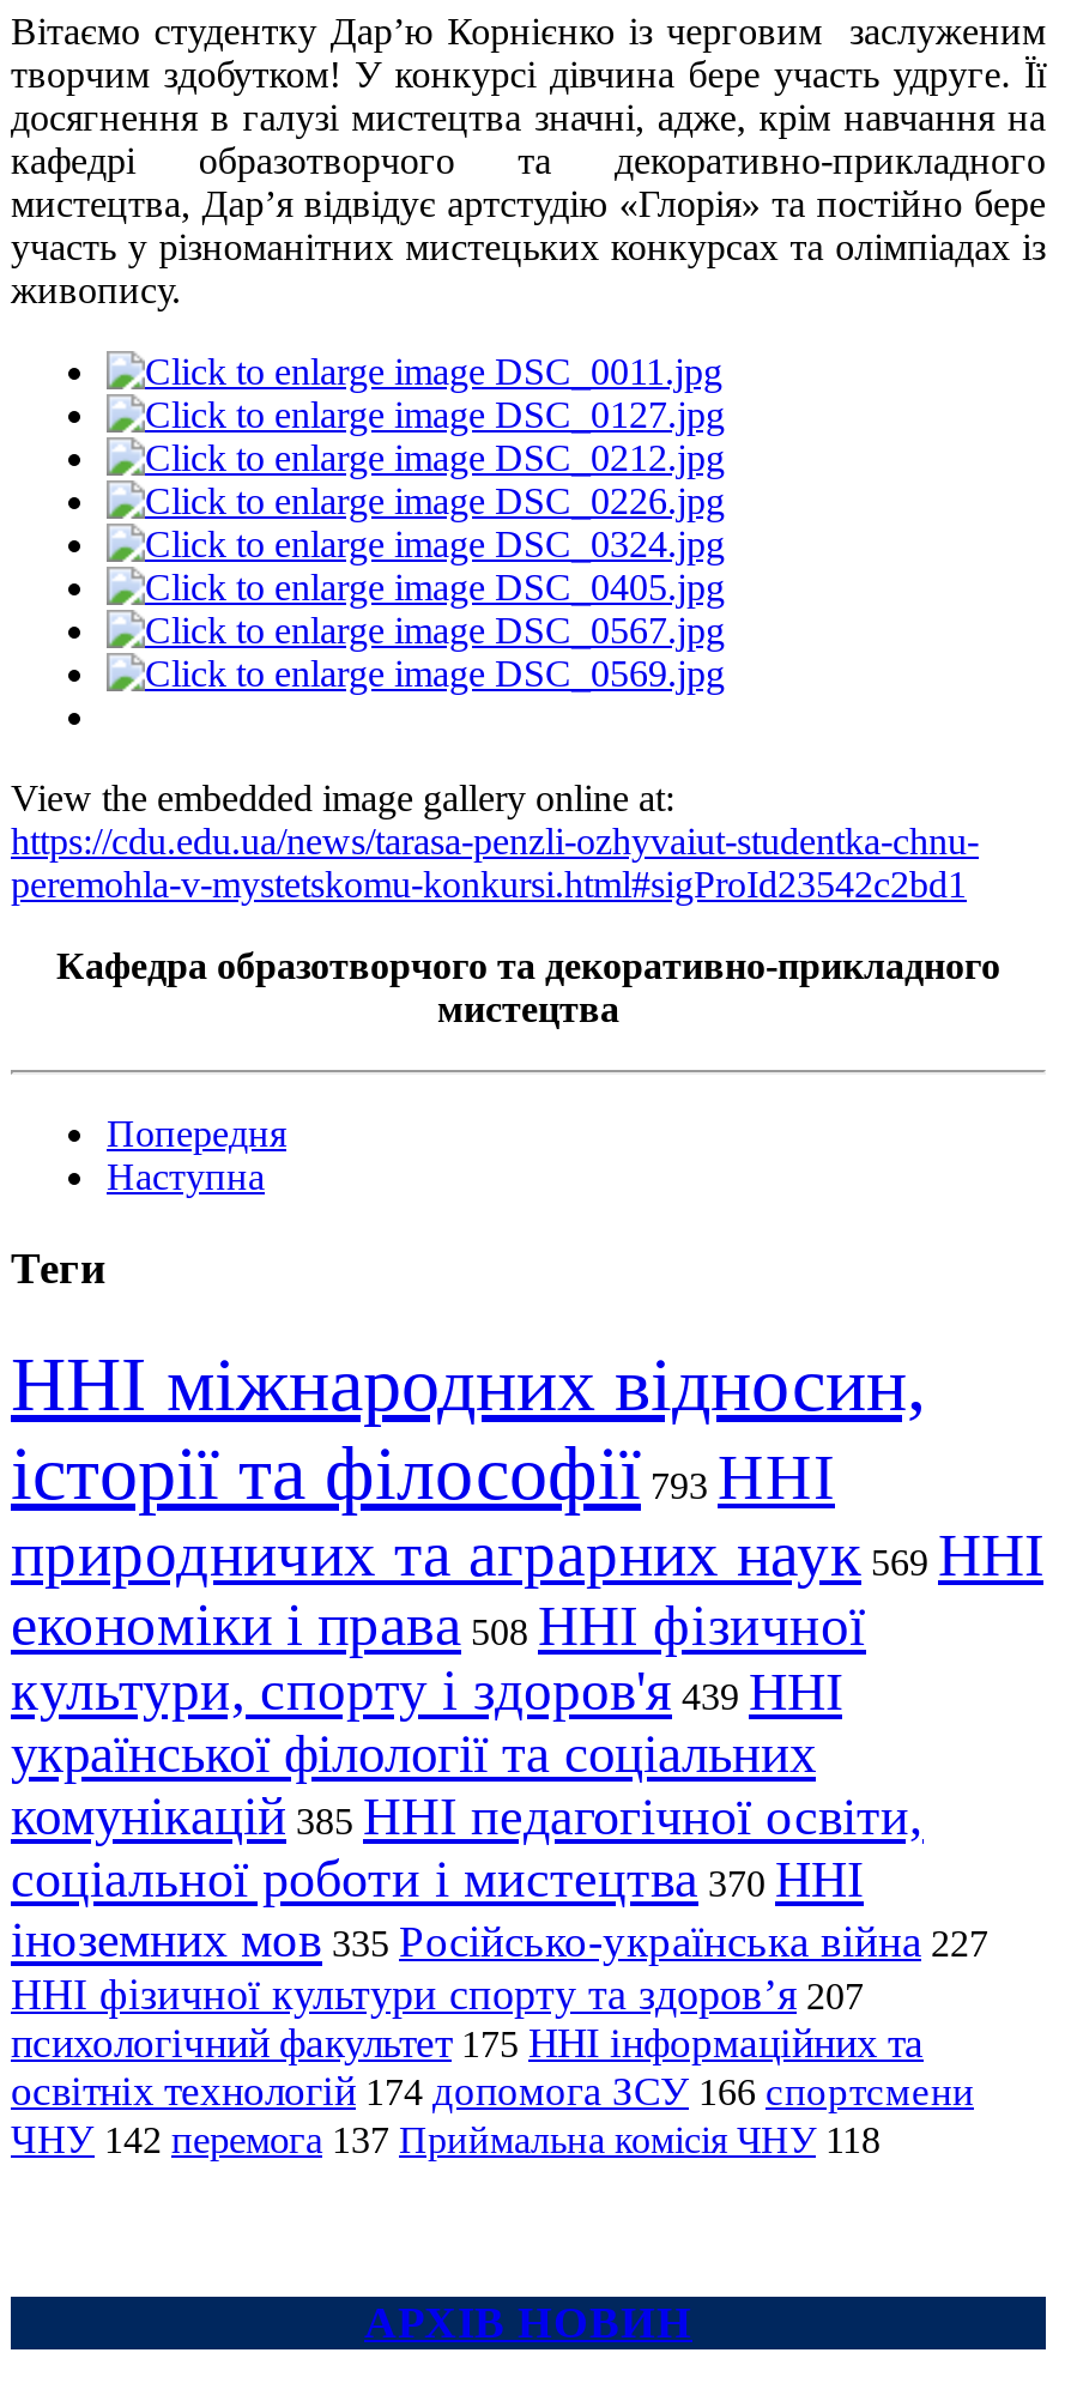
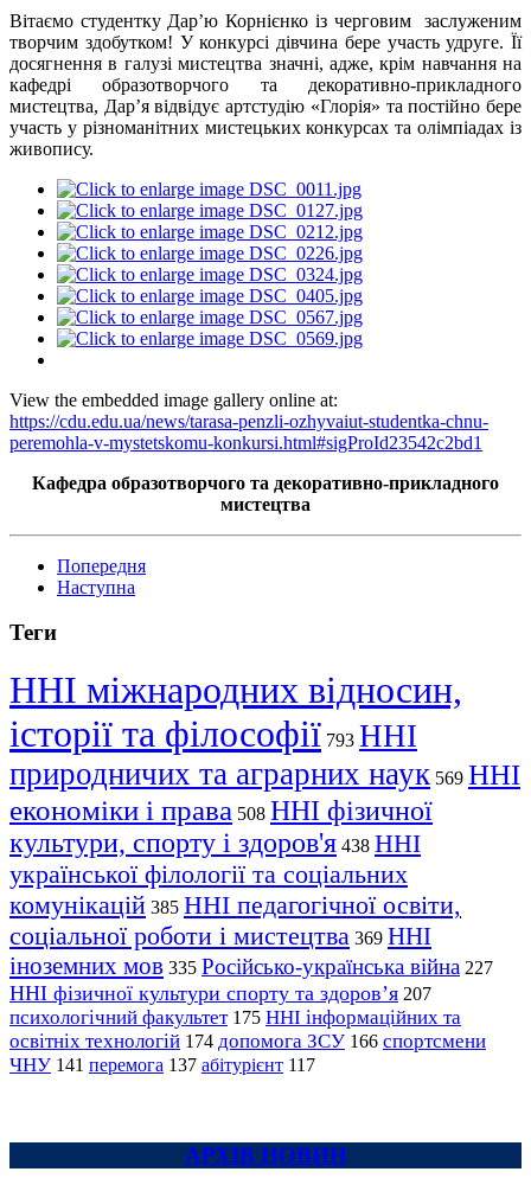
[11,1659,842,1722] культури, спорту і здоров'я 439 ННІ -> [9,827,421,858] культури, спорту і здоров'я 438 ННІ
[11,1849,864,1909] соціальної роботи і мистецтва 370 ННІ -> [9,921,431,950] соціальної роботи і мистецтва 369 ННІ
[11,2117,881,2163] ЧНУ 142 перемога 137 Приймальна комісія ЧНУ 118 -> [9,1054,315,1076] ЧНУ 141 перемога 137 абітурієнт 117

